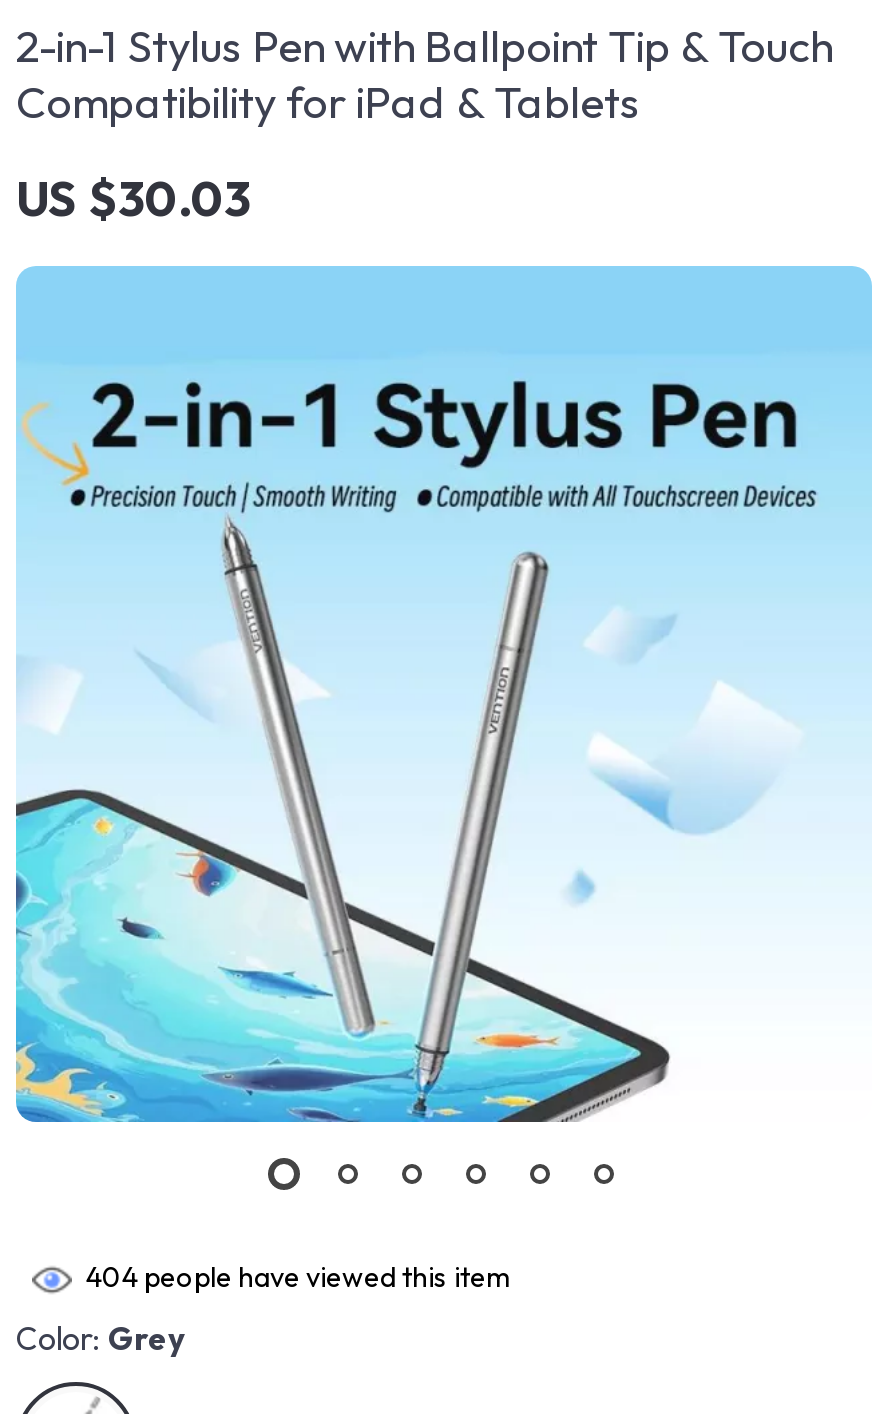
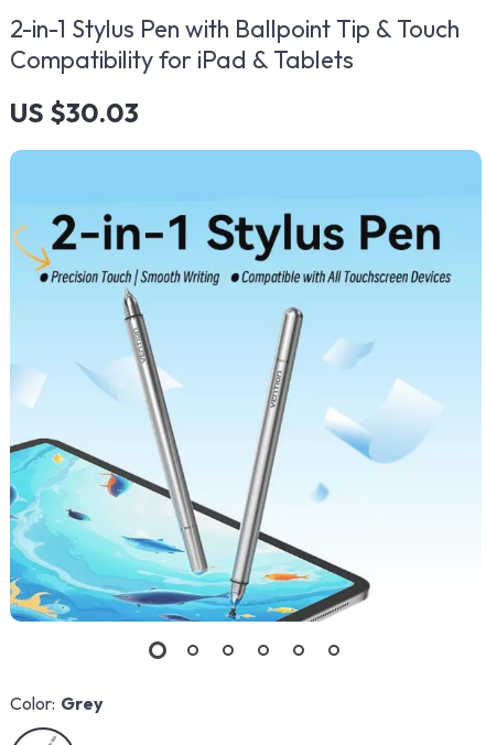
[86,1259,508,1295] 404 people have viewed this item -> none

